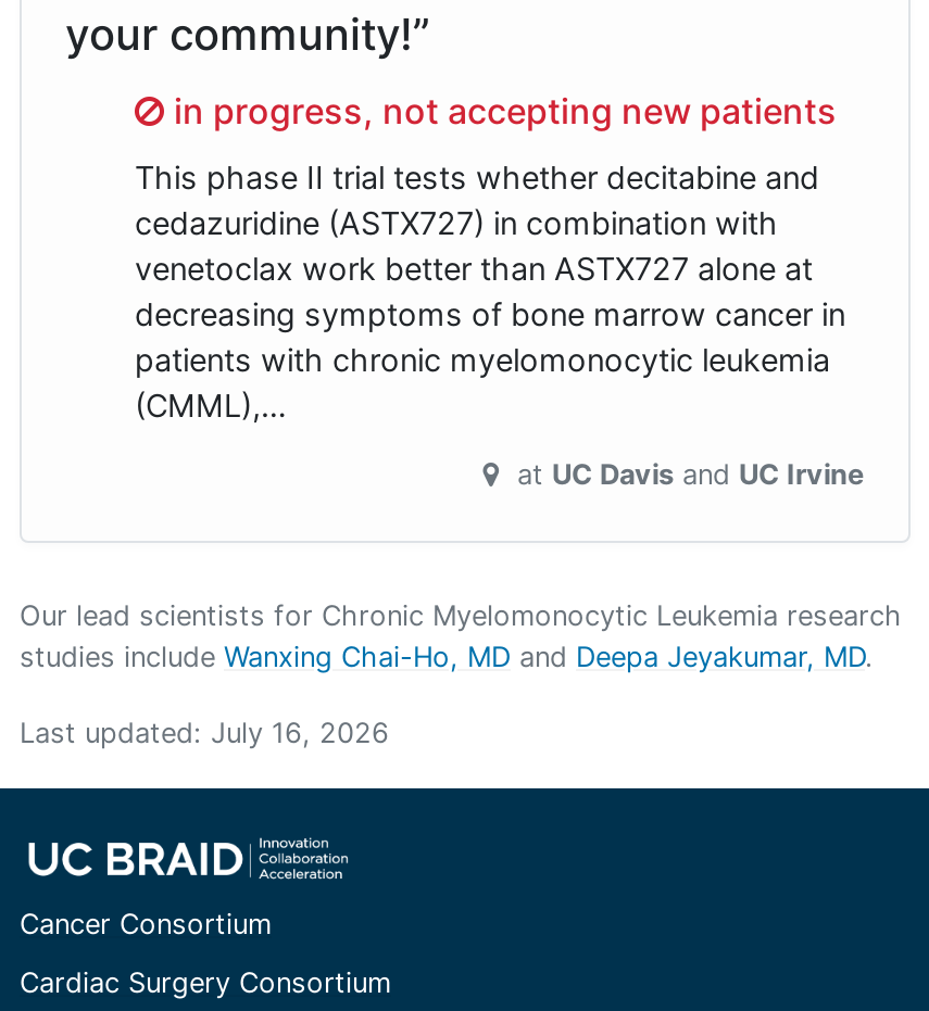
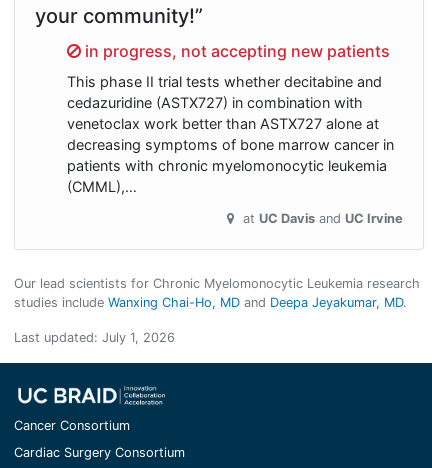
[20,716,389,749] Last updated: July 16, 2026 -> [14,330,175,345] Last updated: July 1, 2026

